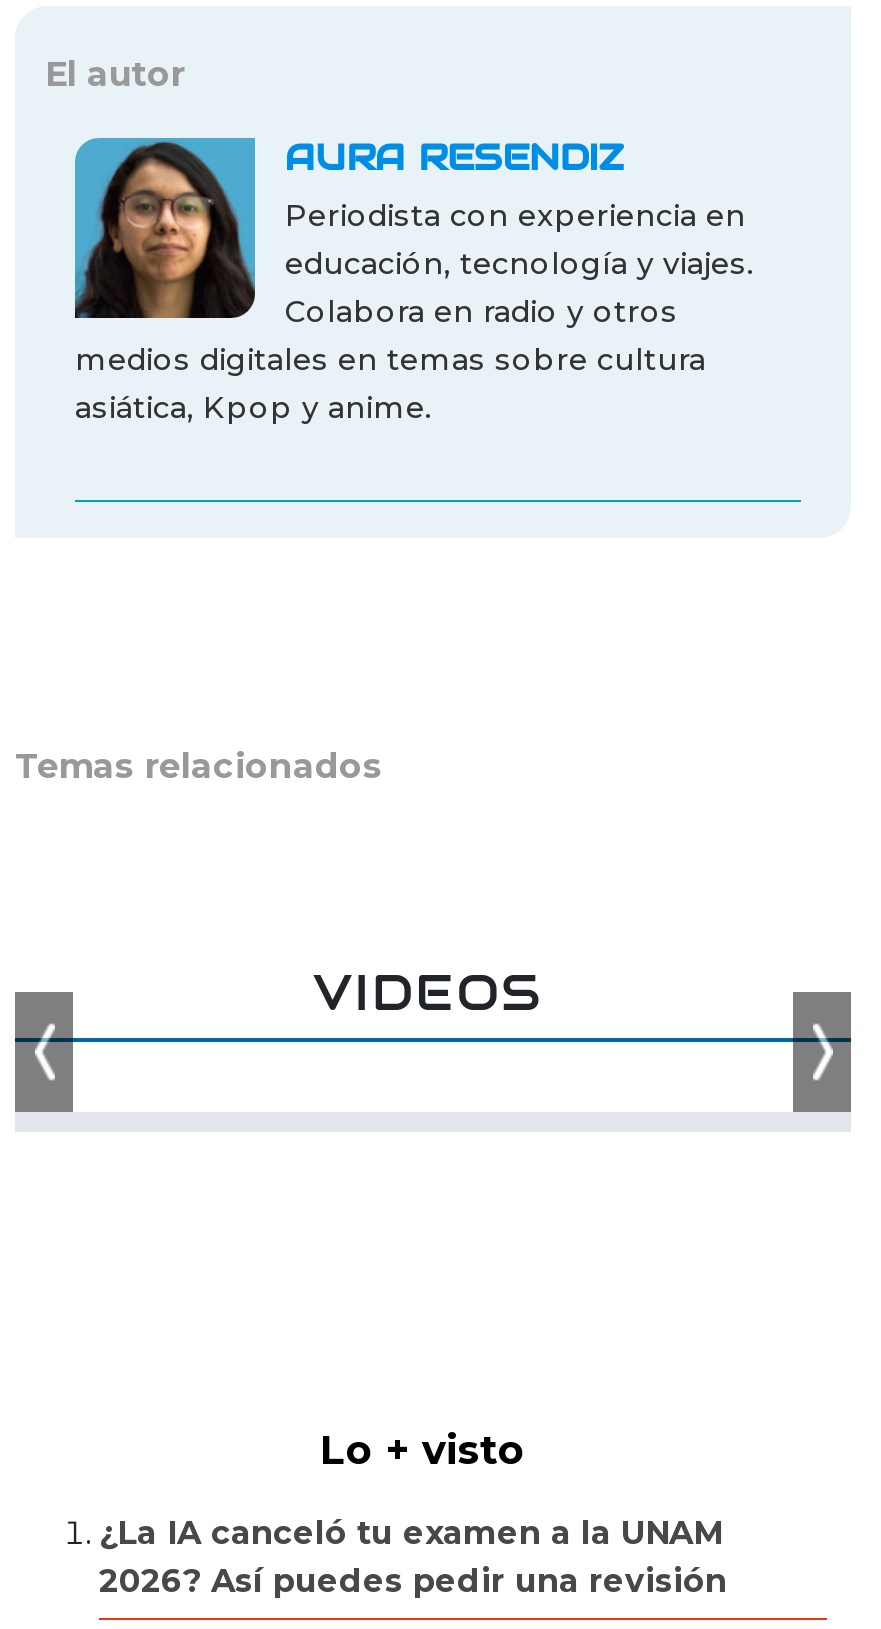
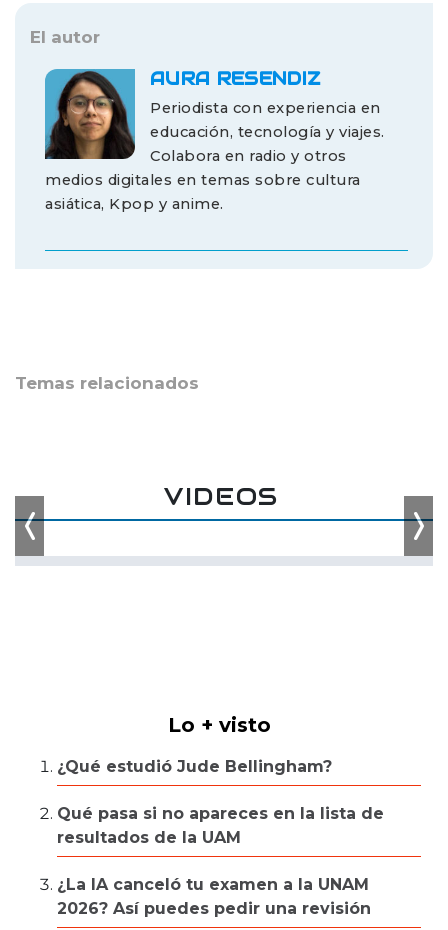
none -> [57,757,384,847] ¿Qué estudió Jude Bellingham? | Qué pasa si no apareces en la lista de | resultados de la UAM

